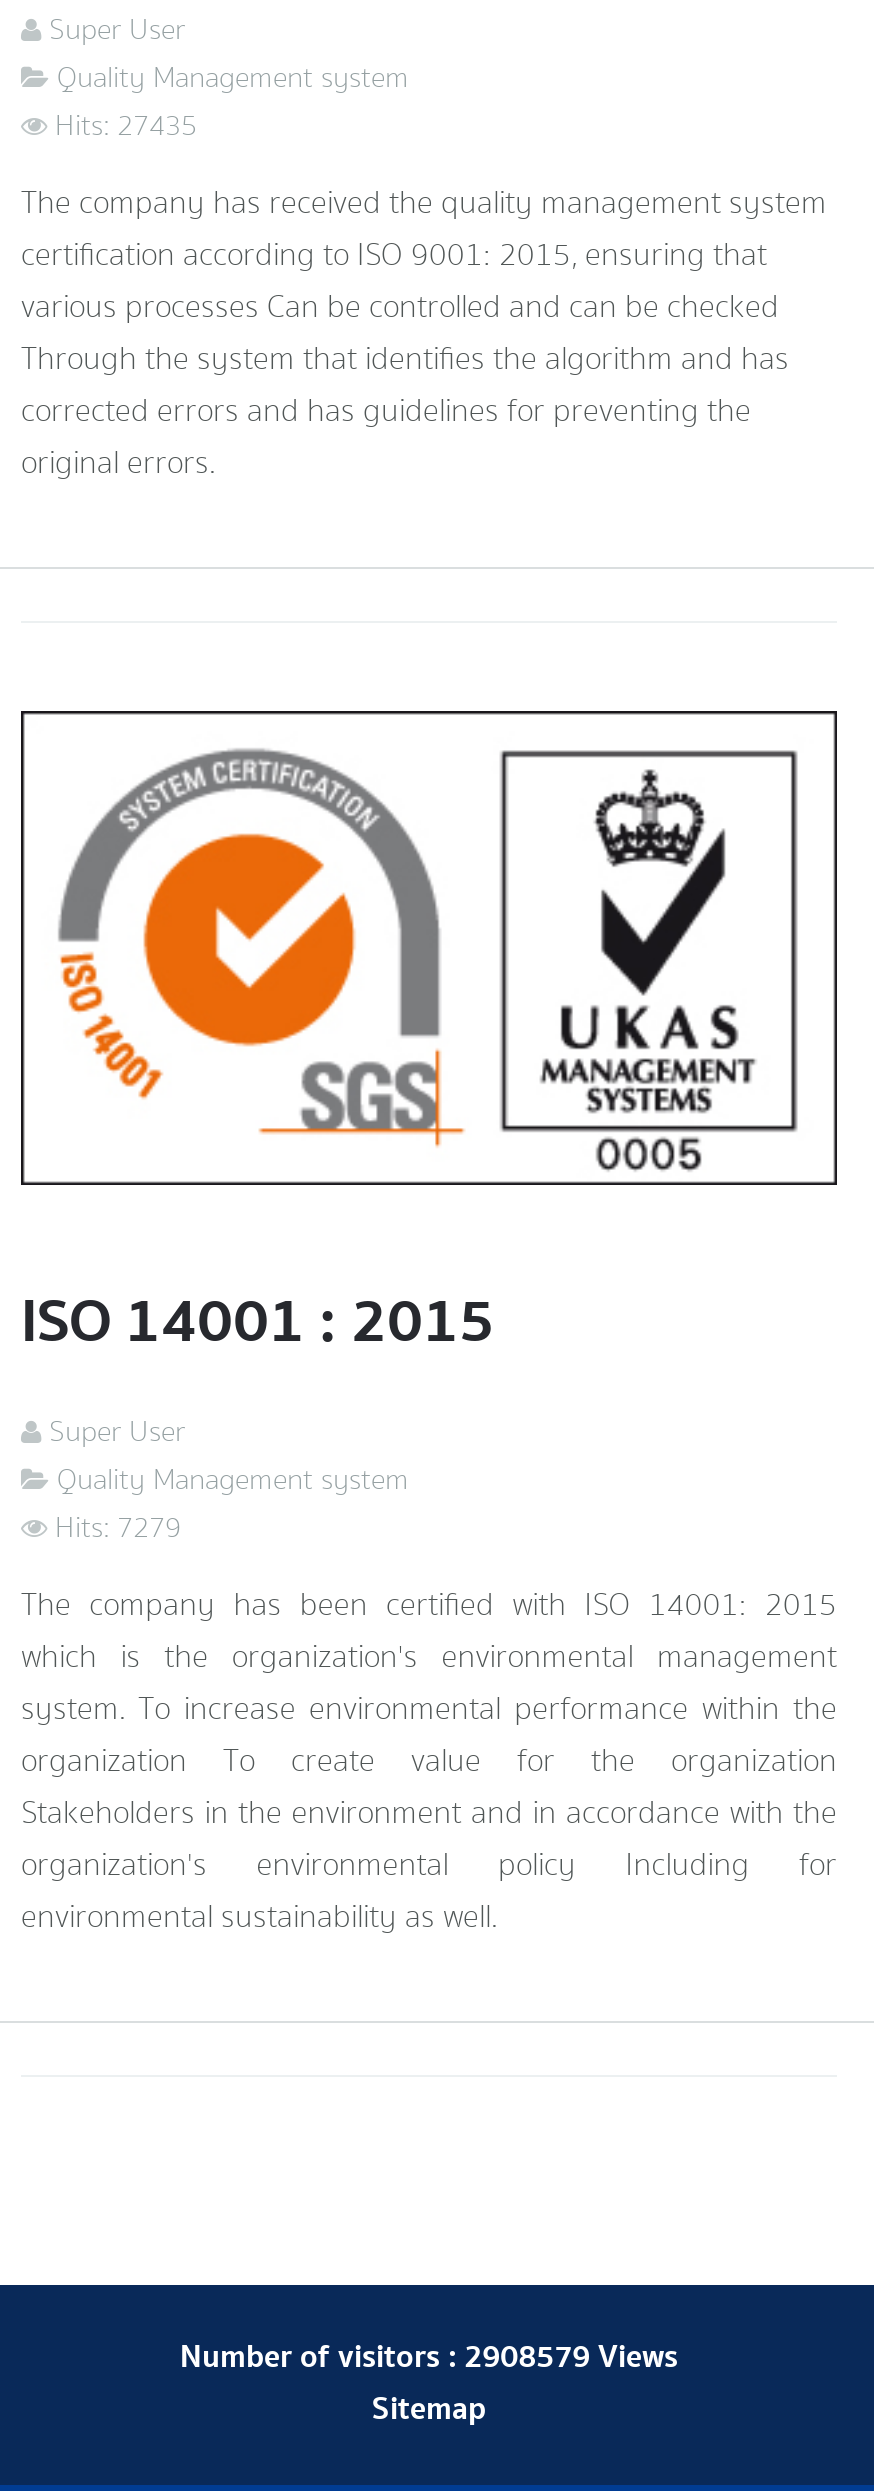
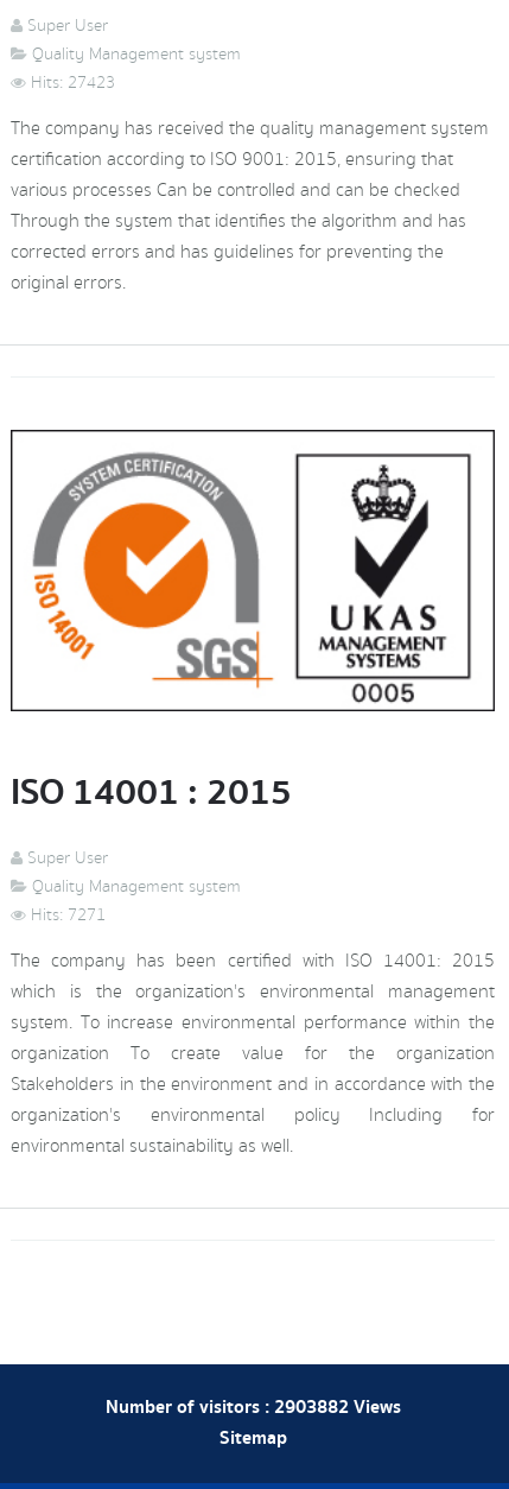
[55,105,197,147] Hits: 27435 -> [31,70,115,95] Hits: 27423
[55,1506,181,1548] Hits: 7279 -> [31,902,106,927] Hits: 7271
[180,2332,678,2382] Number of visitors : 2908579 Views -> [105,1392,400,1422] Number of visitors : 2903882 Views

